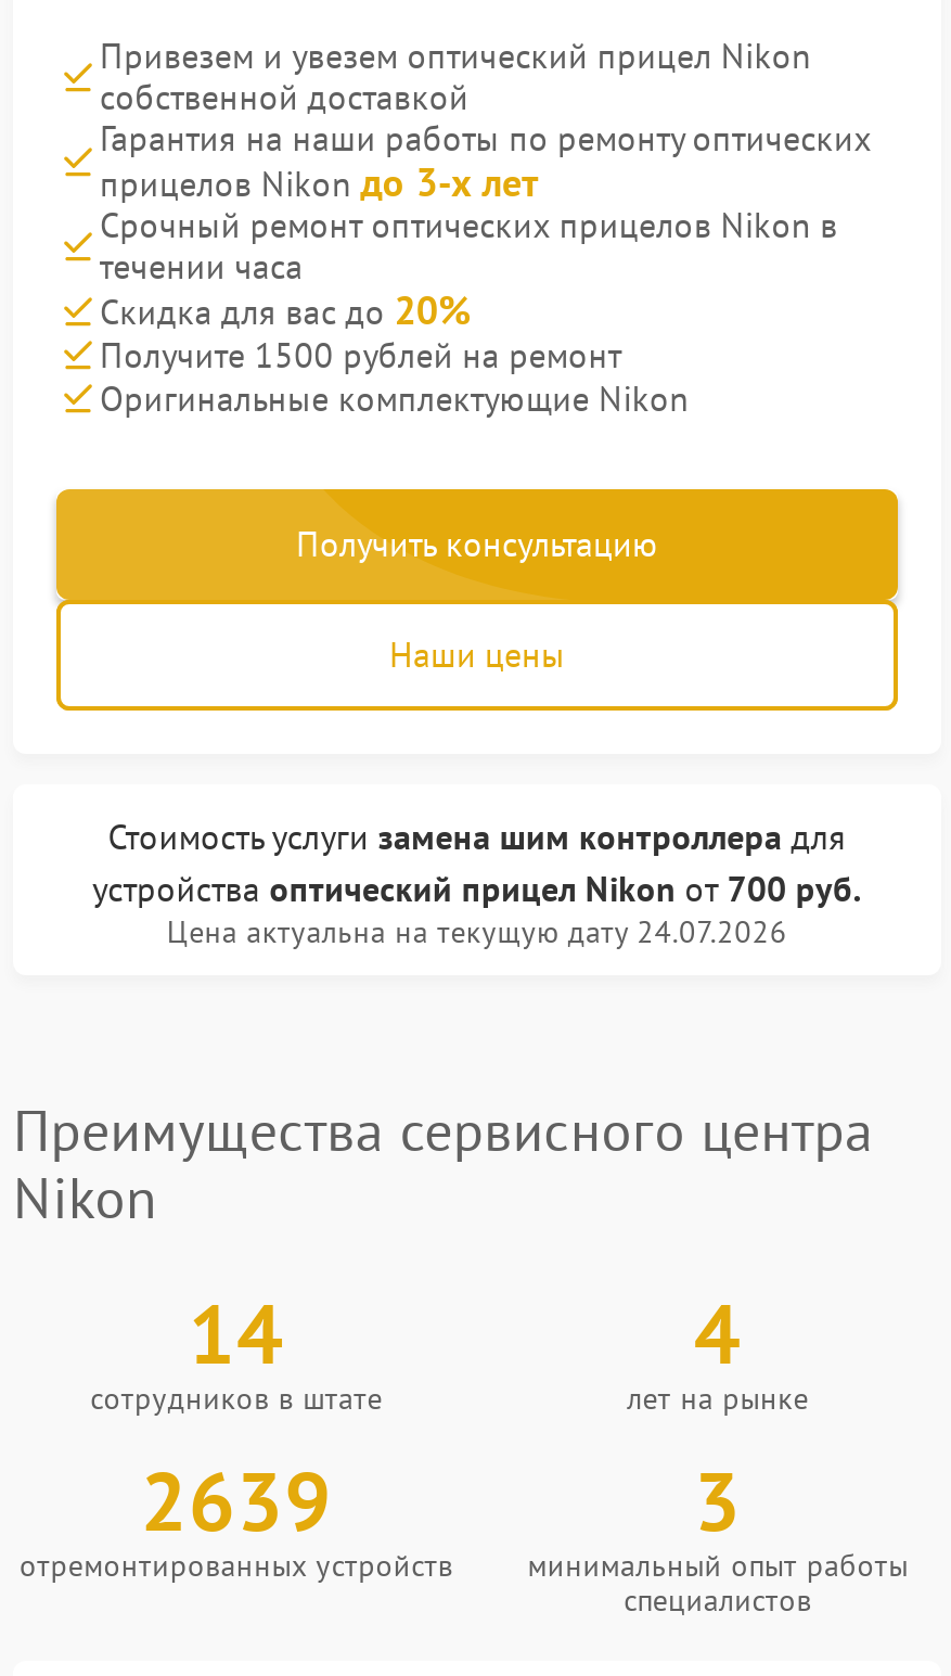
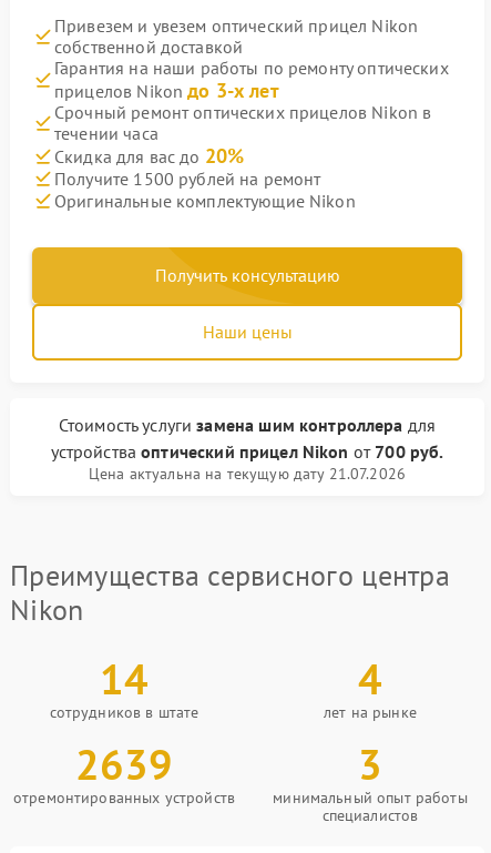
[167,912,787,951] Цена актуальна на текущую дату 24.07.2026 -> [89,464,406,484] Цена актуальна на текущую дату 21.07.2026

